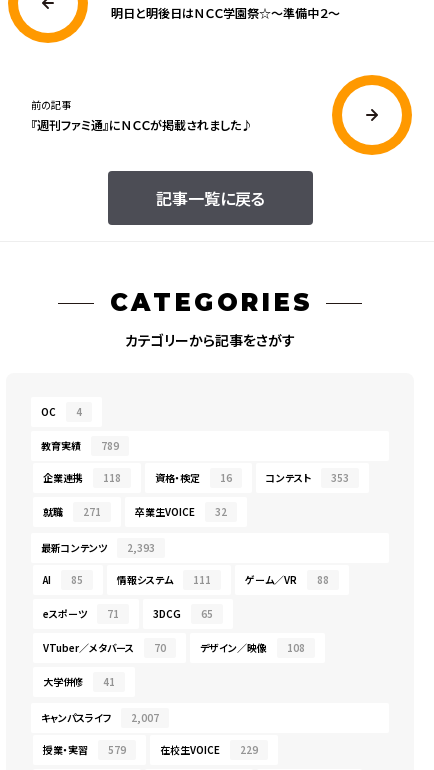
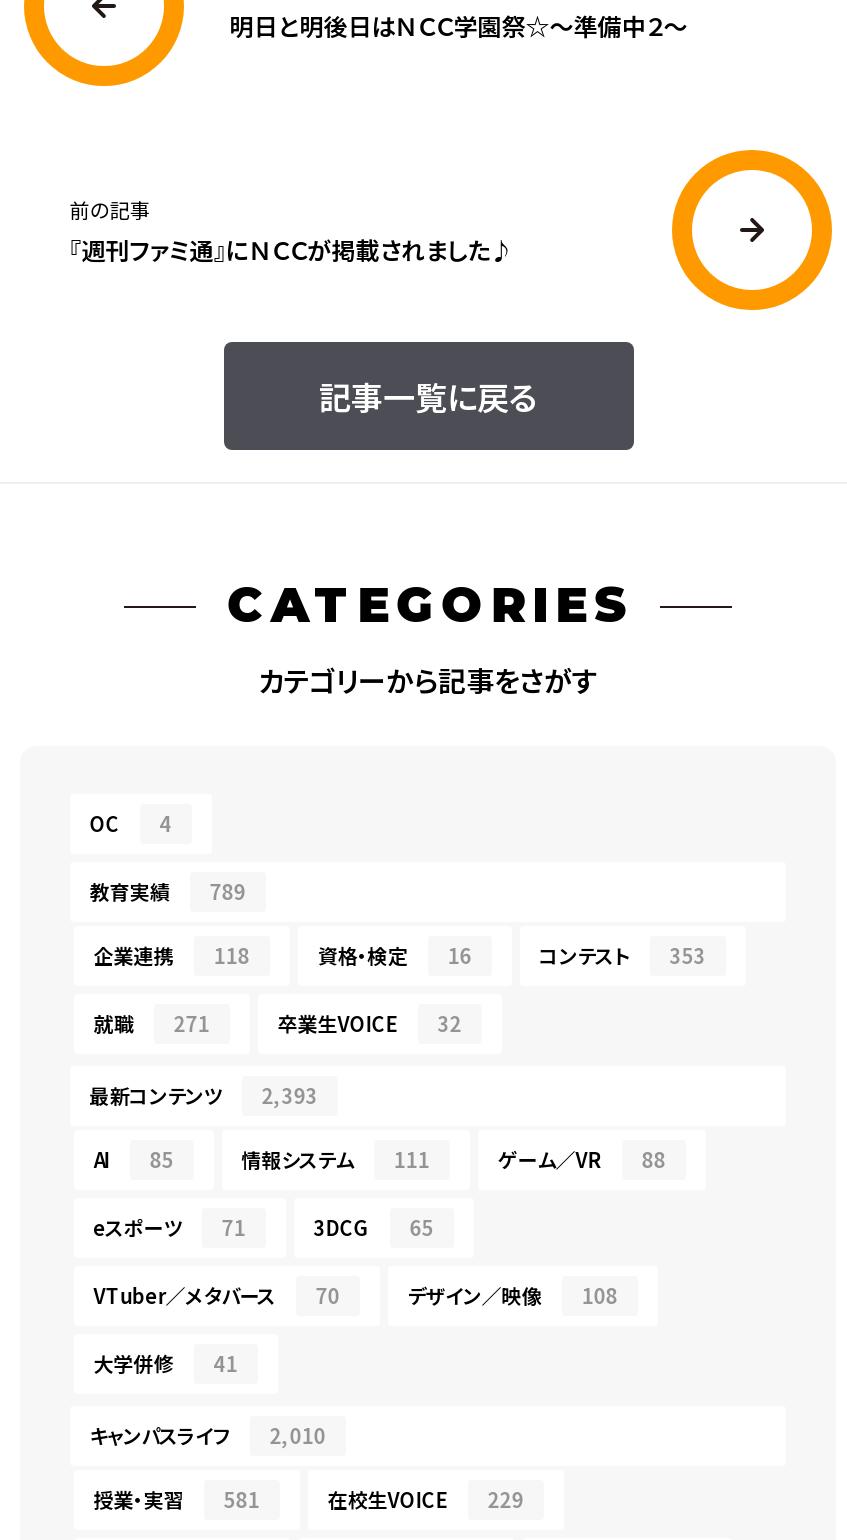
[41,710,159,725] キャンパスライフ 2,007 -> [90,1421,326,1451] キャンパスライフ 2,010
[43,742,126,757] 授業・実習 579 -> [94,1485,260,1515] 授業・実習 581

